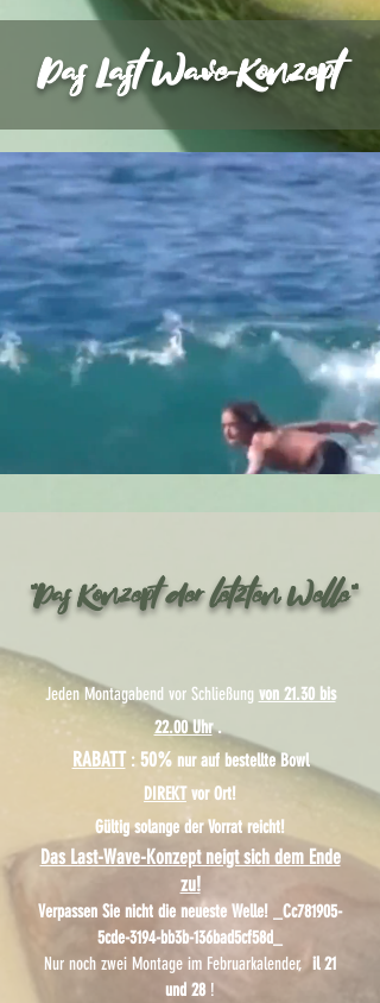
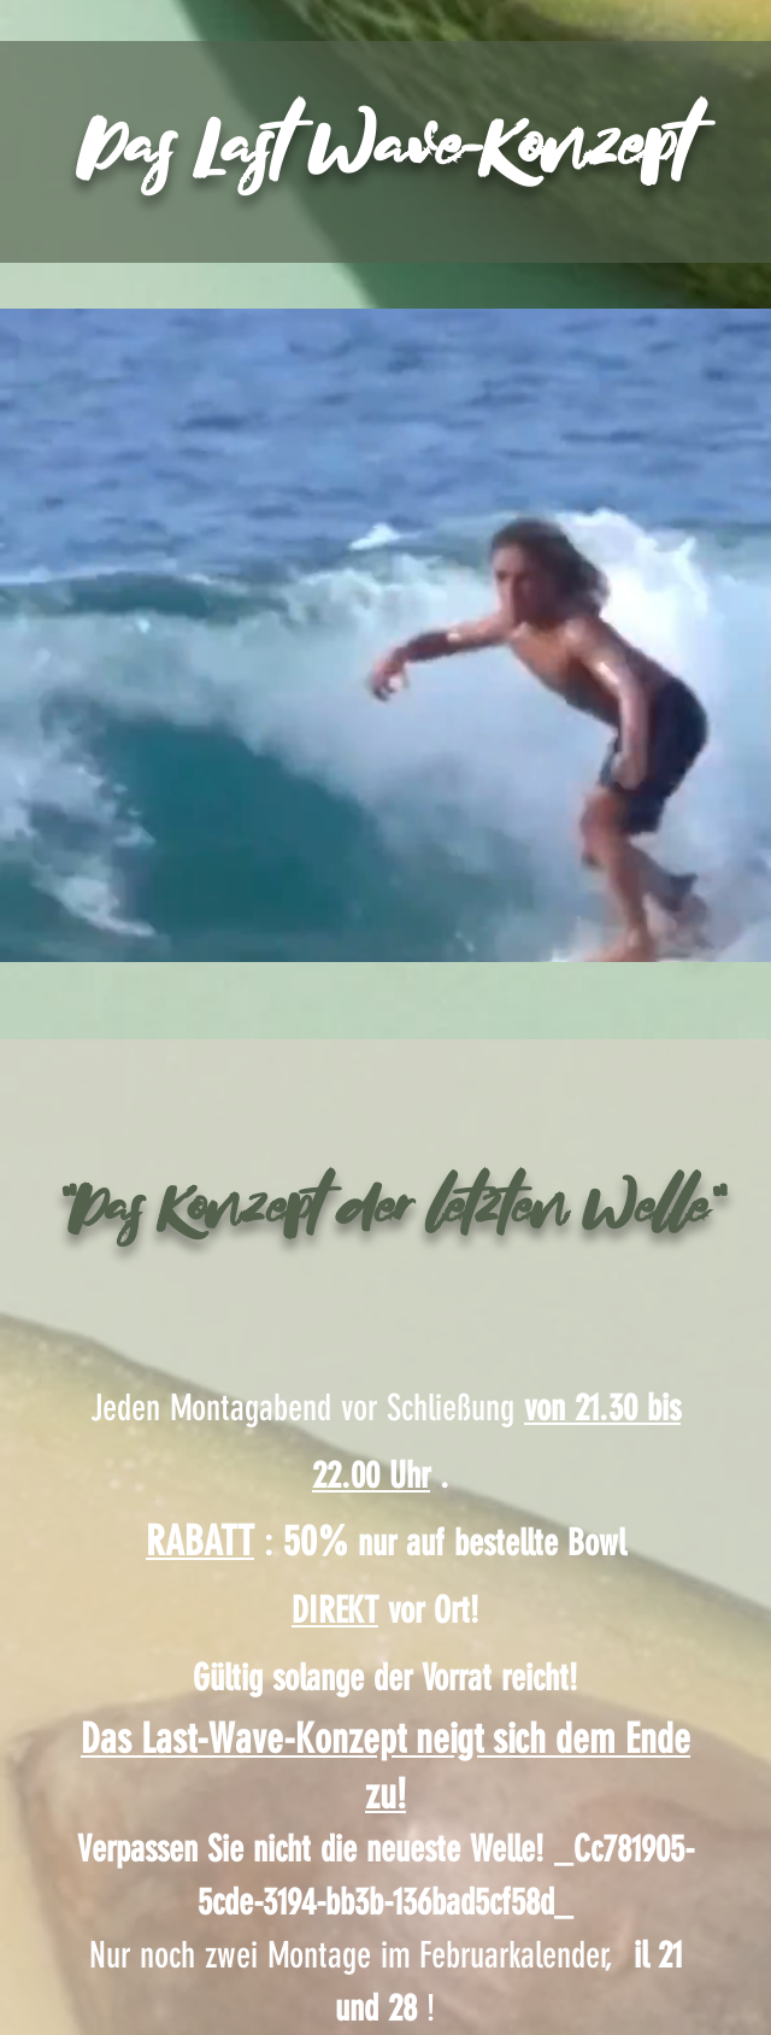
[4,153,376,475] [image] -> [7,321,764,962] [image]

